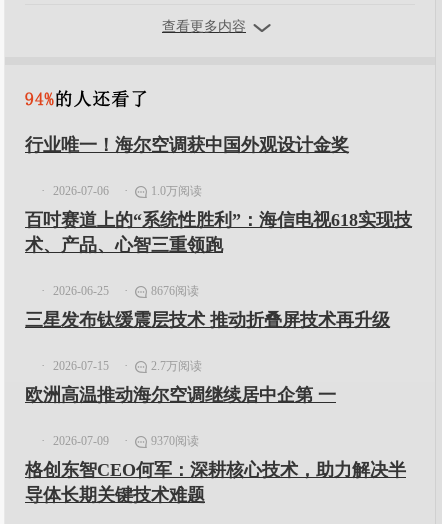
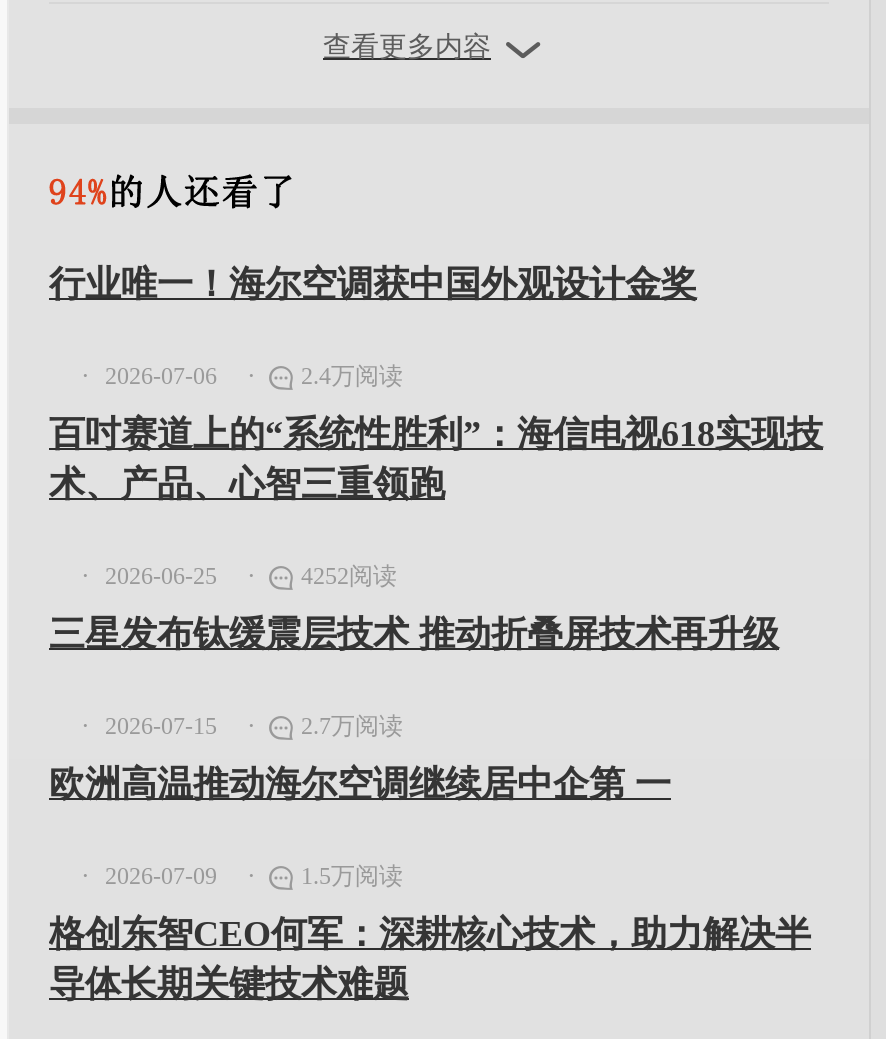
[151,184,202,198] 1.0万阅读 -> [301,361,403,389] 2.4万阅读
[151,284,199,298] 8676阅读 -> [301,561,397,589] 4252阅读
[151,434,199,448] 9370阅读 -> [301,861,403,889] 1.5万阅读

